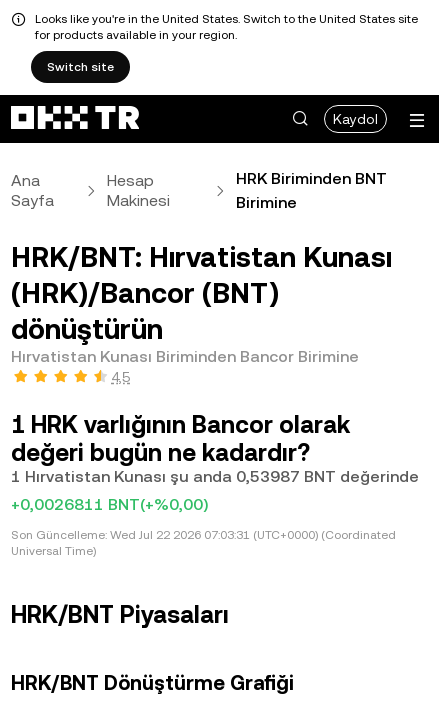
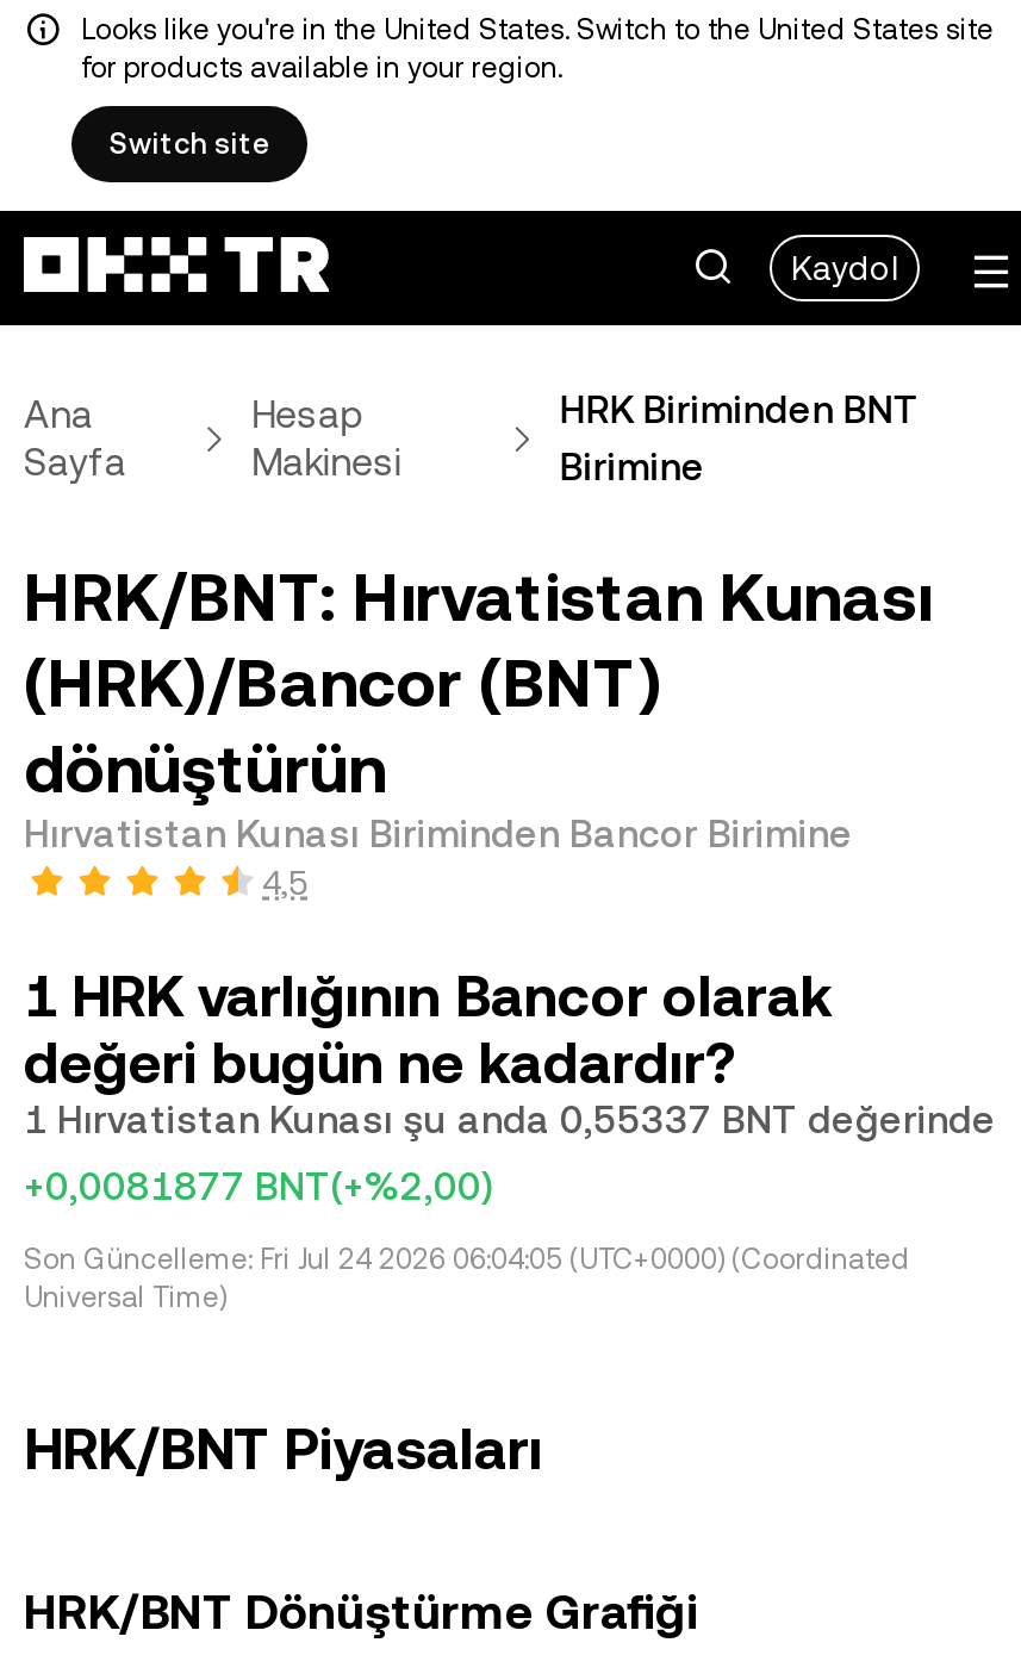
[11,467,419,486] 1 Hırvatistan Kunası şu anda 0,53987 BNT değerinde -> [24,1097,996,1143] 1 Hırvatistan Kunası şu anda 0,55337 BNT değerinde
[11,495,208,514] +0,0026811 BNT(+%0,00) -> [24,1164,493,1209] +0,0081877 BNT(+%2,00)
[11,528,396,542] Son Güncelleme: Wed Jul 22 2026 07:03:31 (UTC+0000) (Coordinated -> [24,1243,910,1276] Son Güncelleme: Fri Jul 24 2026 06:04:05 (UTC+0000) (Coordinated

